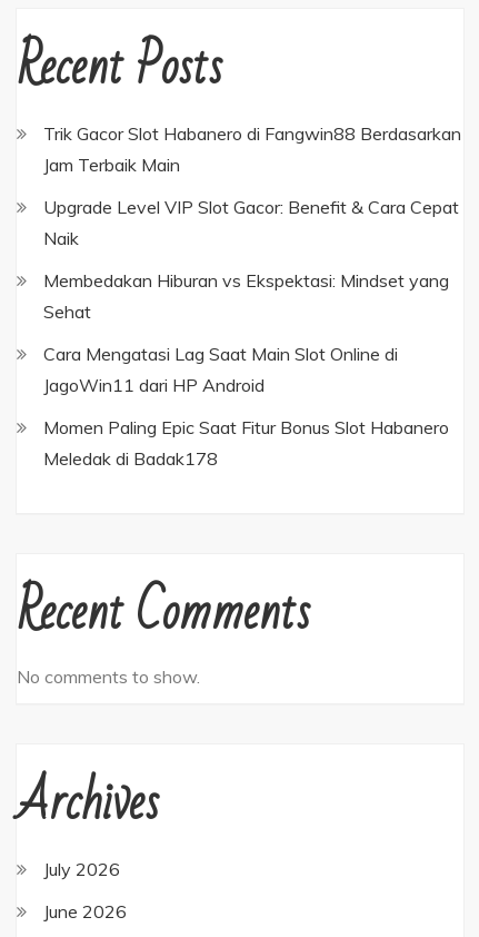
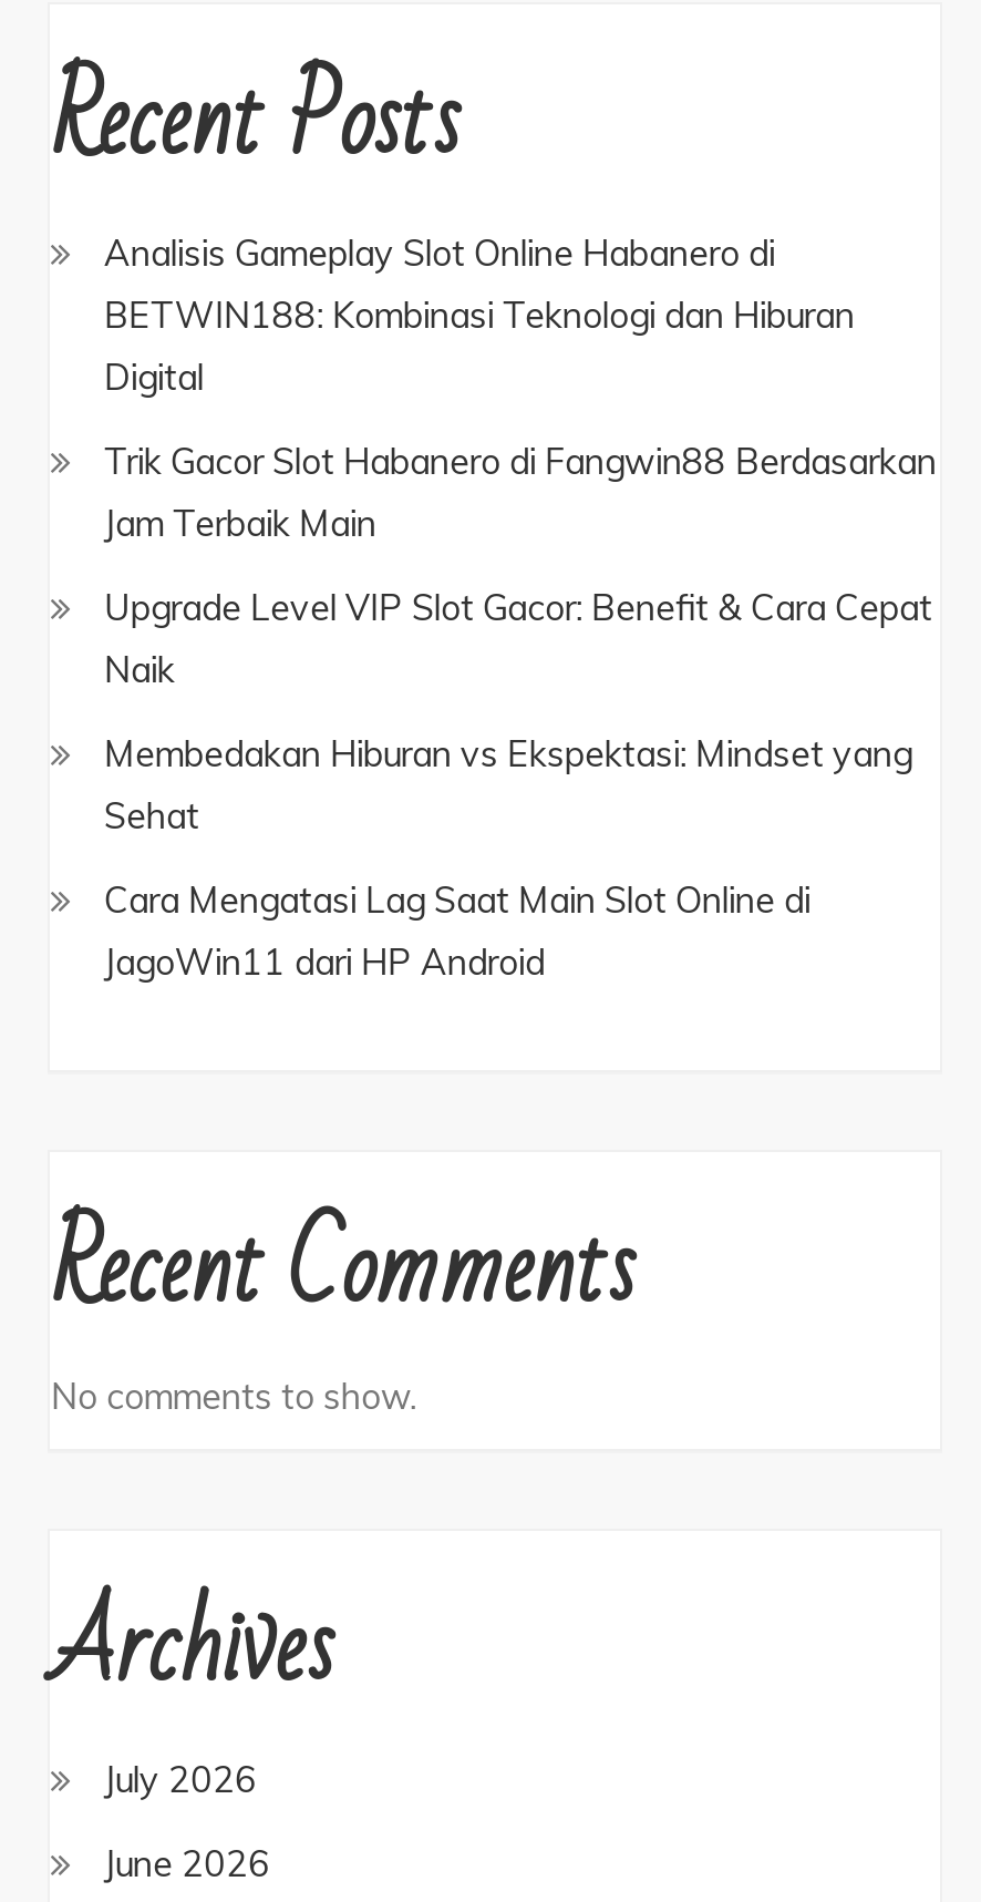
none -> [104,230,855,399] Analisis Gameplay Slot Online Habanero di | BETWIN188: Kombinasi Teknologi dan Hiburan | Digital
moved [44,122,462,396] -> [104,439,936,984]: Trik Gacor Slot Habanero di Fangwin88 Berdasarkan | Jam Terbaik Main | Upgrade Level VIP Slot Gacor: Benefit & Cara Cepat | Naik | Membedakan Hiburan vs Ekspektasi: Mindset yang | Sehat | Cara Mengatasi Lag Saat Main Slot Online di | JagoWin11 dari HP Android
[44,416,449,470] Momen Paling Epic Saat Fitur Bonus Slot Habanero | Meledak di Badak178 -> none

